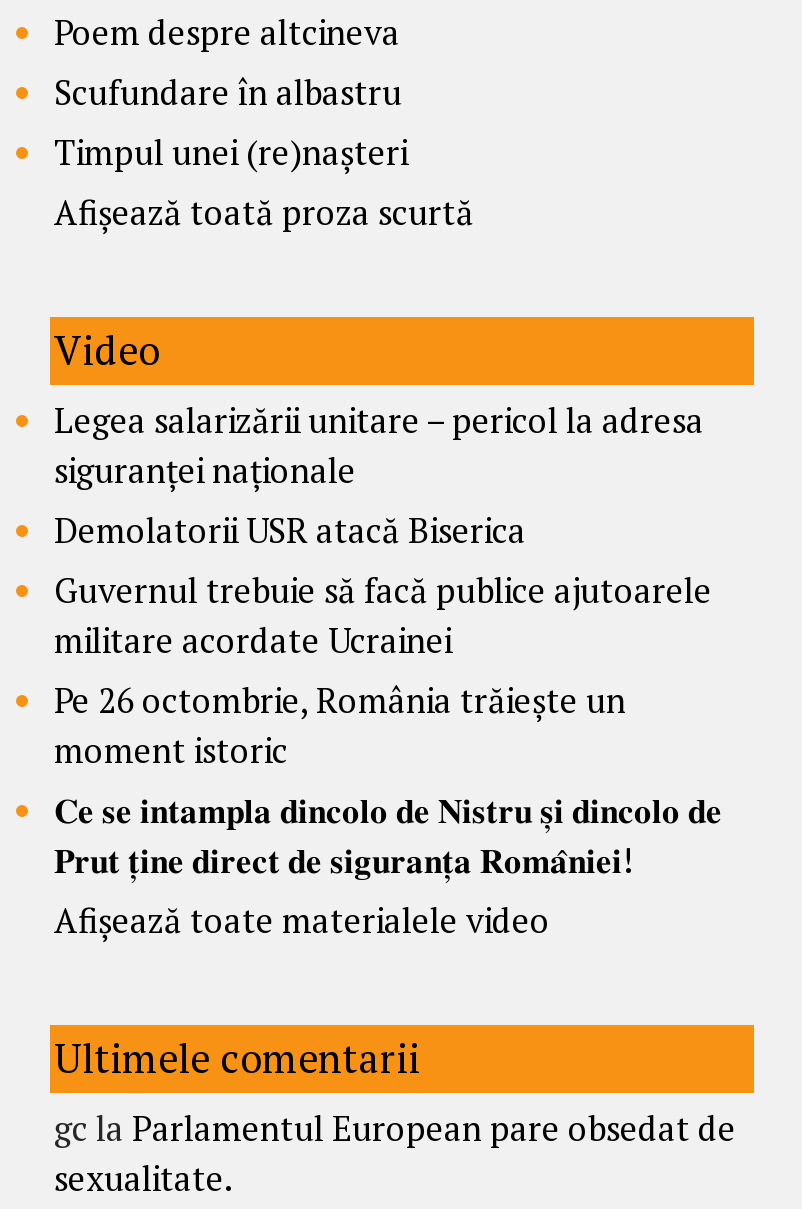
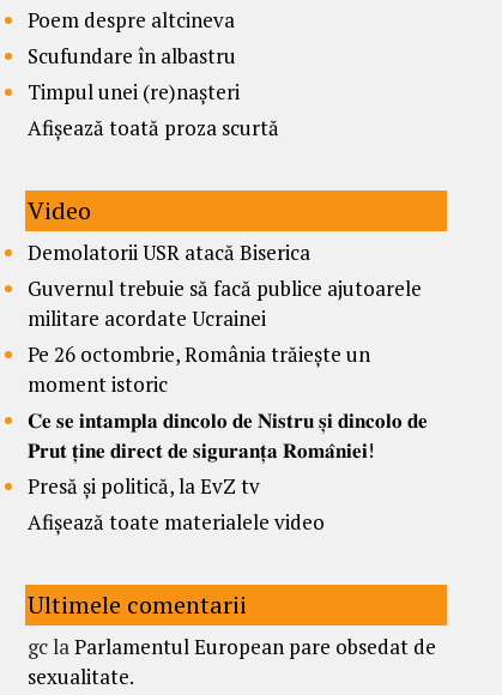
[54,398,704,494] Legea salarizării unitare – pericol la adresa | siguranței naționale -> none
moved [54,508,712,774] -> [28,239,422,398]: Demolatorii USR atacă Biserica | Guvernul trebuie să facă publice ajutoarele | militare acordate Ucrainei | Pe 26 octombrie, România trăiește un | moment istoric
none -> [28,472,260,500] Presă și politică, la EvZ tv

